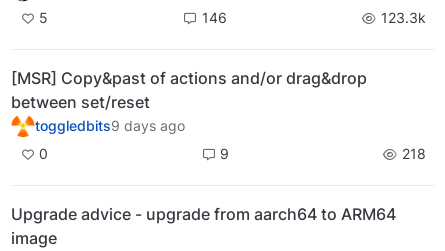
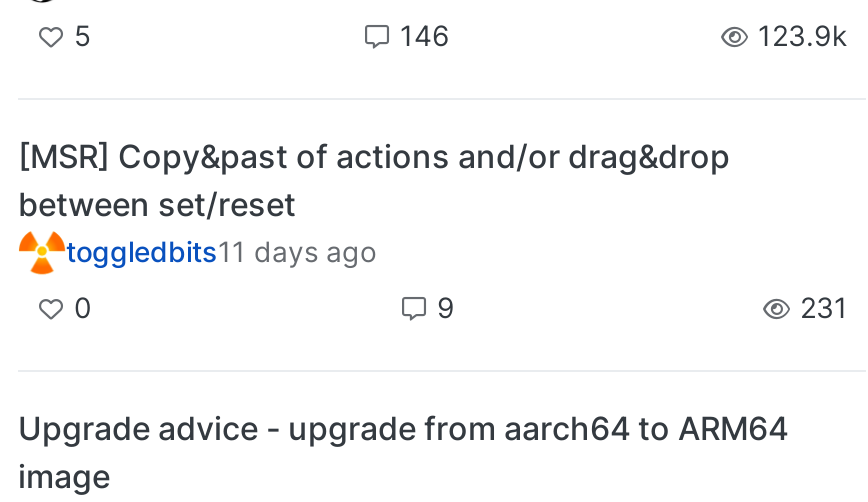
[377,9,426,26] 123.3k -> [750,18,848,52] 123.9k
[35,117,185,134] toggledbits9 days ago -> [66,234,376,268] toggledbits11 days ago
[398,145,426,162] 218 -> [792,290,848,324] 231

